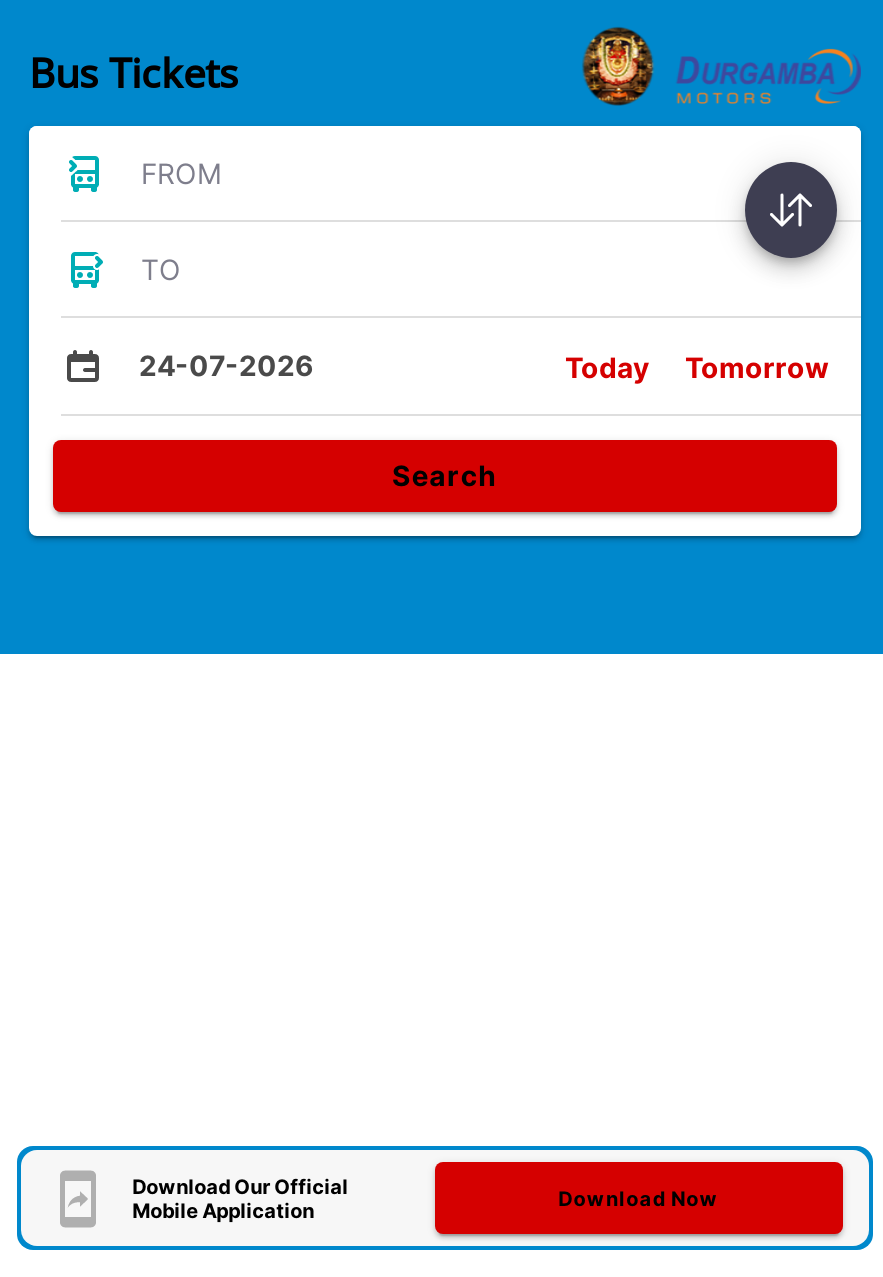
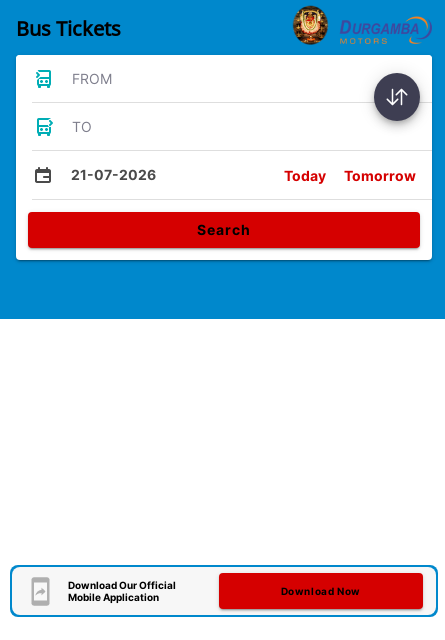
[139,348,313,382] 24-07-2026 -> [71,166,156,183] 21-07-2026

